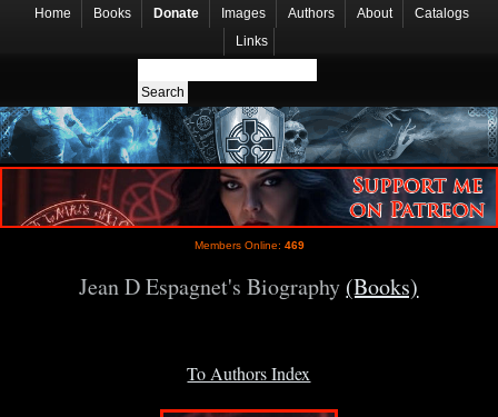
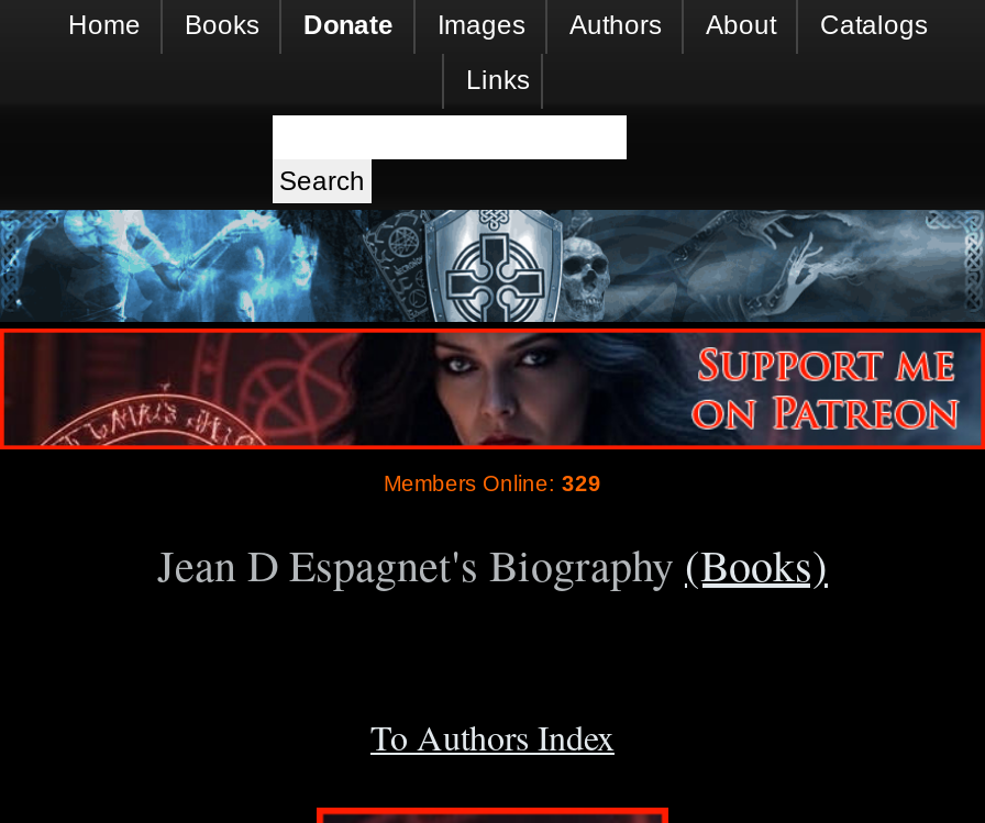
[194,239,304,252] Members Online: 469 -> [384,472,601,496] Members Online: 329

